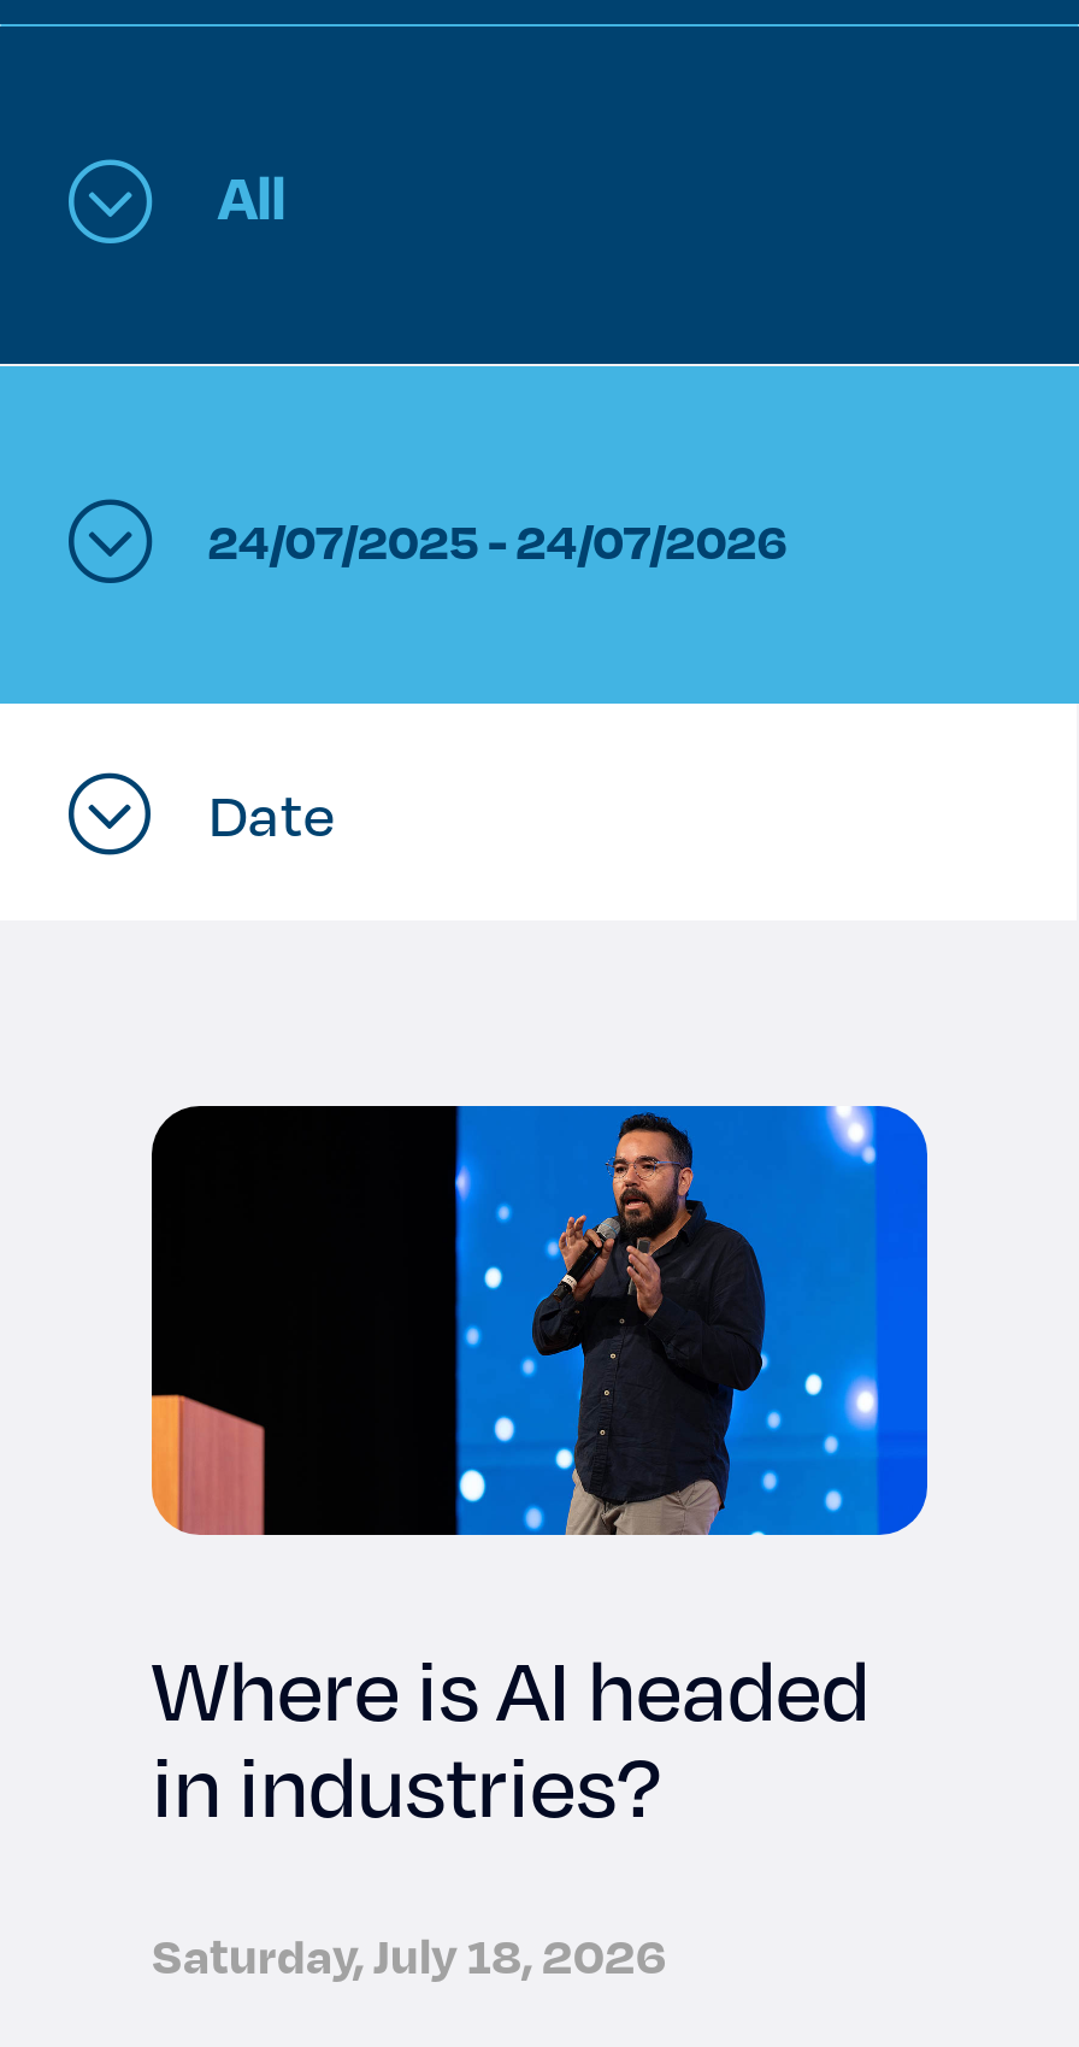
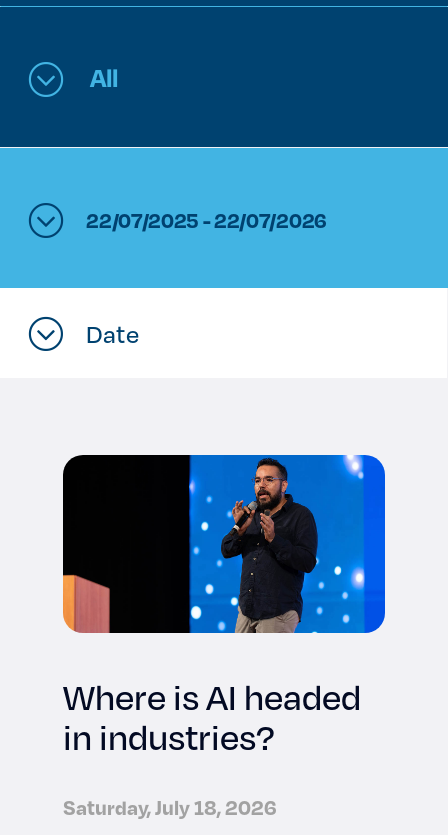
[208,502,787,575] 24/07/2025 - 24/07/2026 -> [86,204,327,234] 22/07/2025 - 22/07/2026

